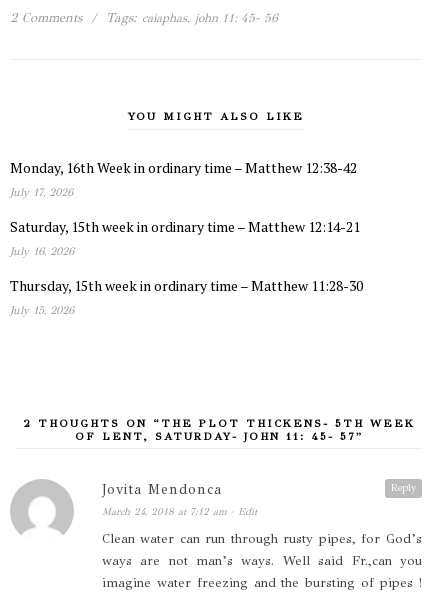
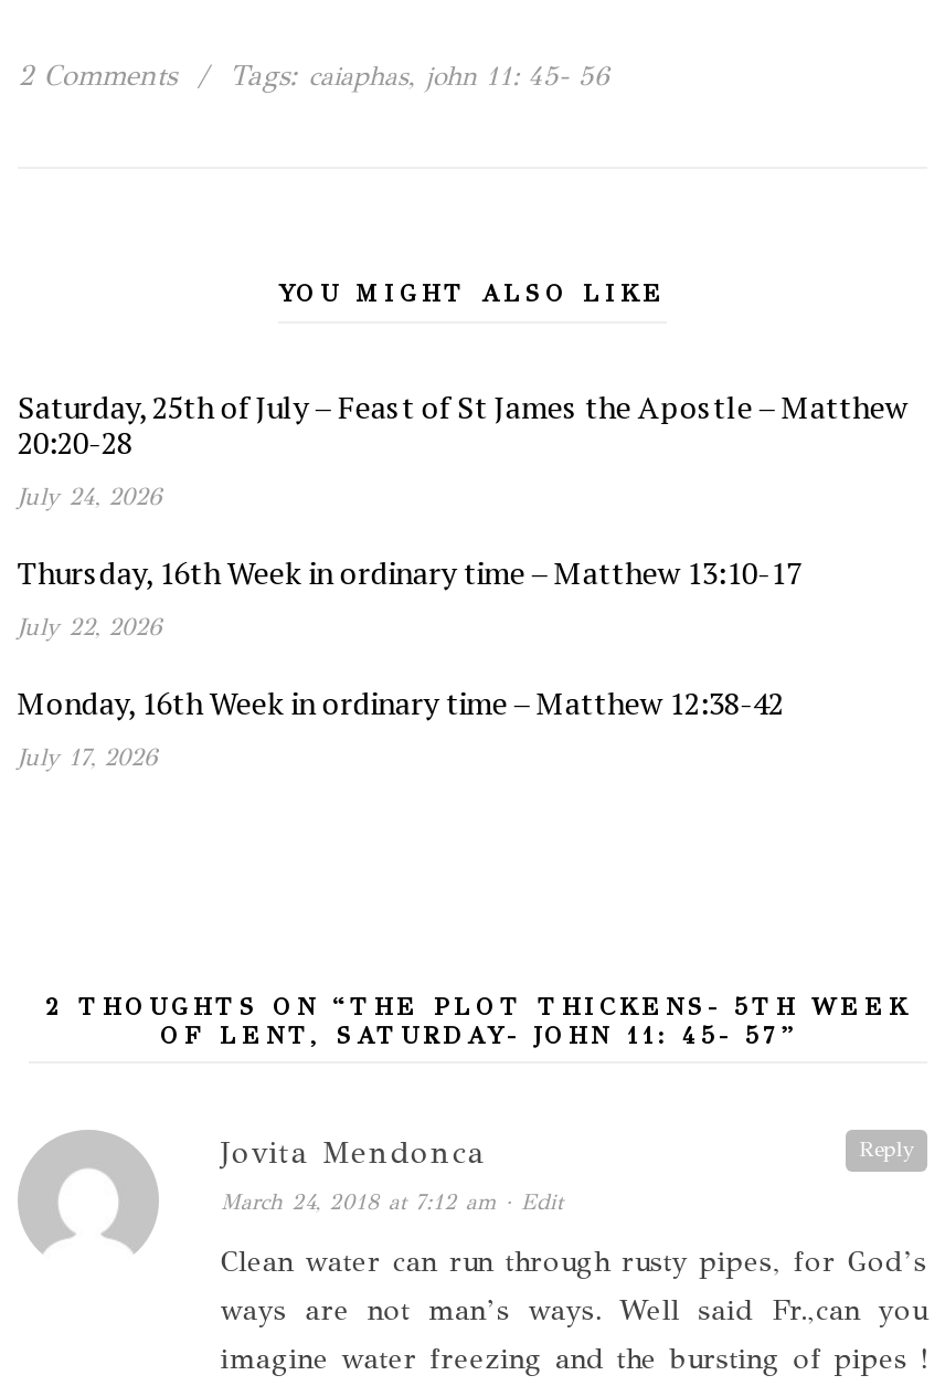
none -> [17,385,907,642] Saturday, 25th of July – Feast of St James the Apostle – Matthew | 20:20-28 | July 24, 2026 | Thursday, 16th Week in ordinary time – Matthew 13:10-17 | July 22, 2026
moved [10,158,357,199] -> [17,681,784,772]: Monday, 16th Week in ordinary time – Matthew 12:38-42 | July 17, 2026
[10,217,363,317] Saturday, 15th week in ordinary time – Matthew 12:14-21 | July 16, 2026 | Thursday, 15th week in ordinary time – Matthew 11:28-30 | July 15, 2026 -> none

